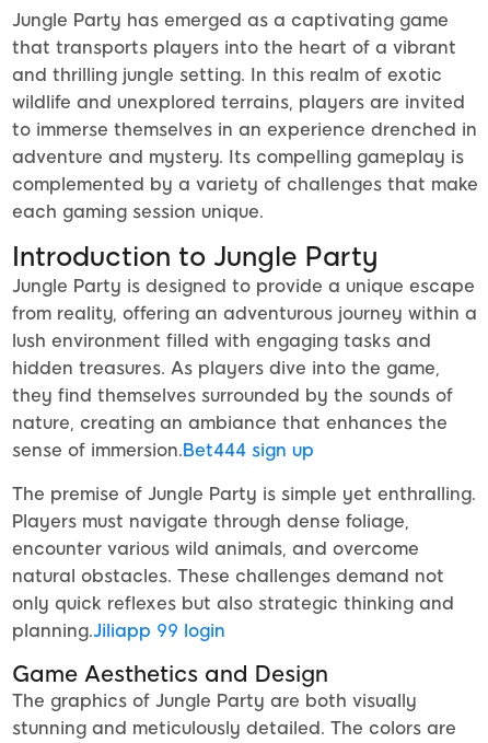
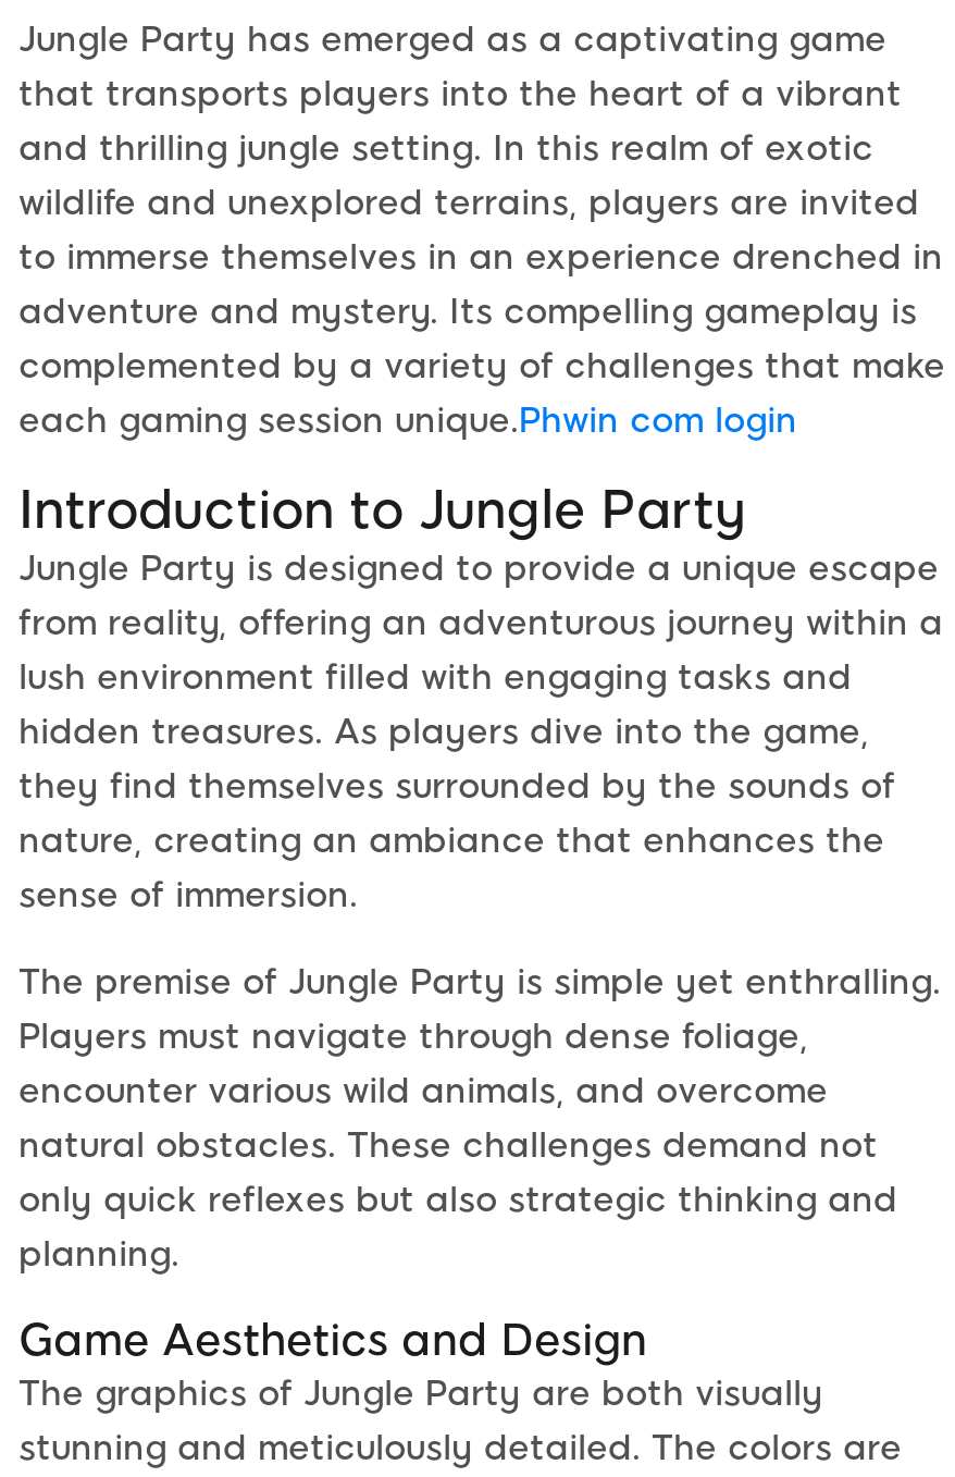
[12,202,264,222] each gaming session unique. -> [18,400,797,441] each gaming session unique.Phwin com login
[12,440,314,461] sense of immersion.Bet444 sign up -> [18,874,358,916] sense of immersion.
[12,621,225,641] planning.Jiliapp 99 login -> [18,1234,179,1275] planning.

